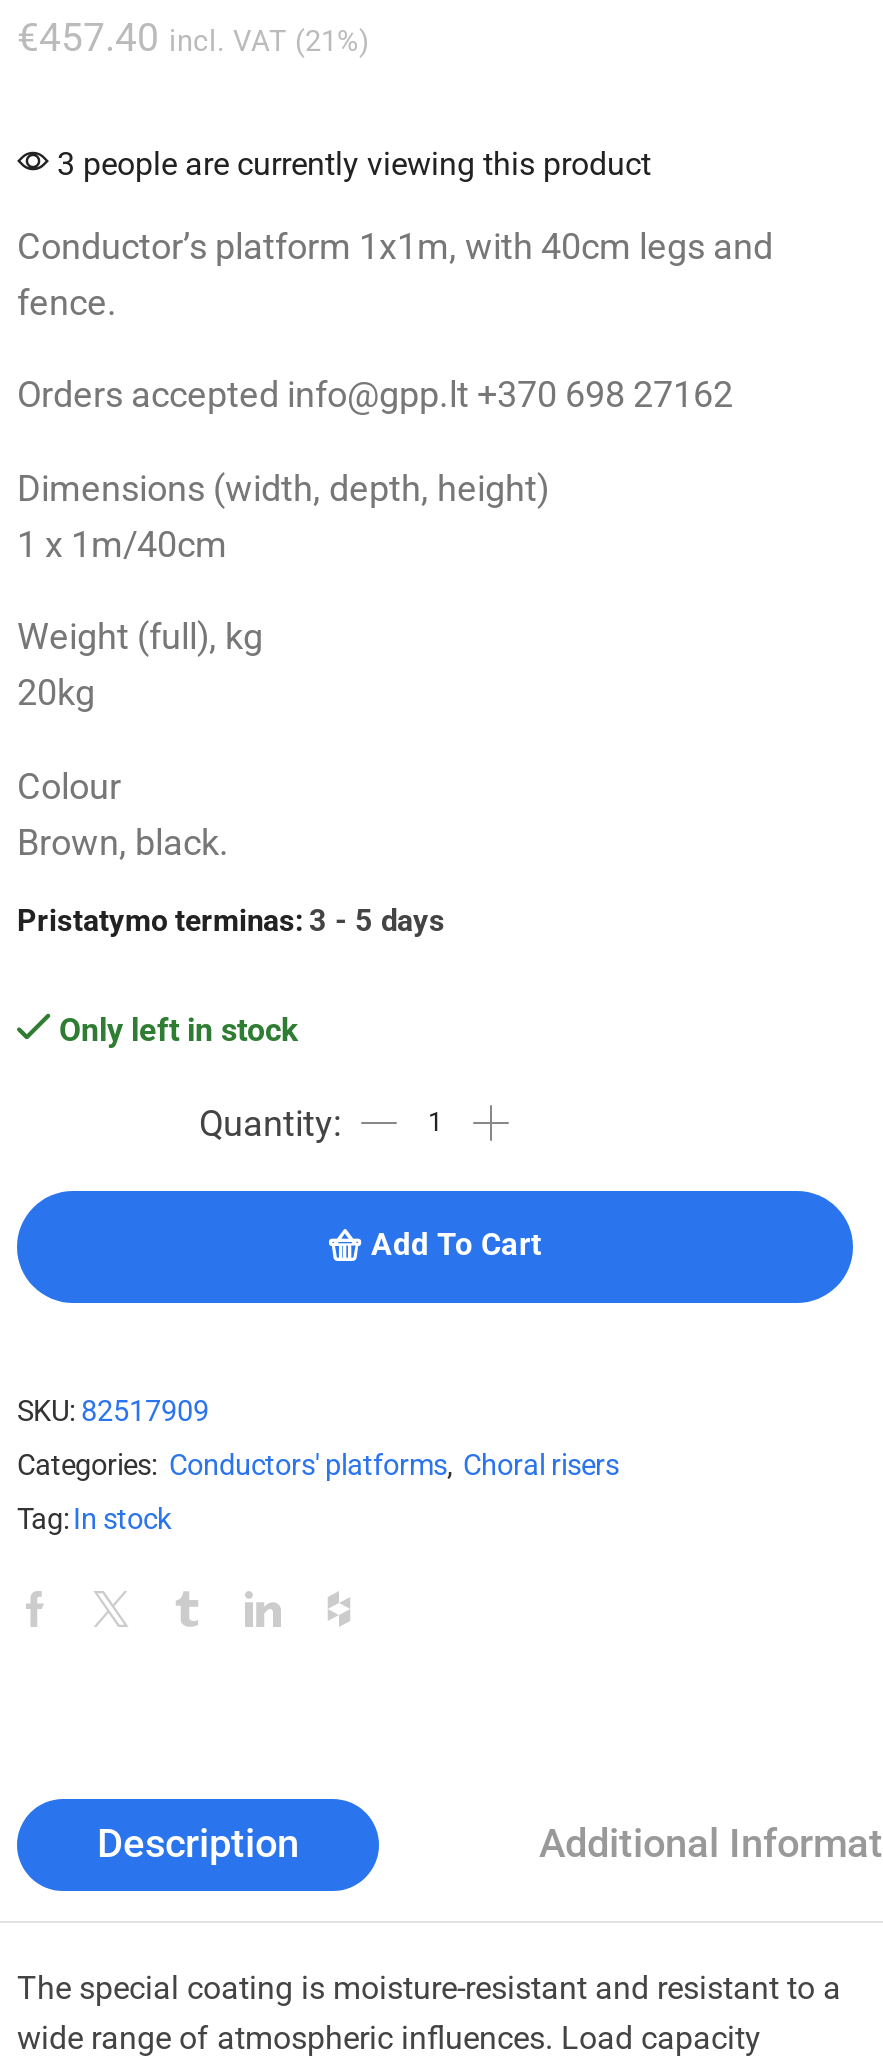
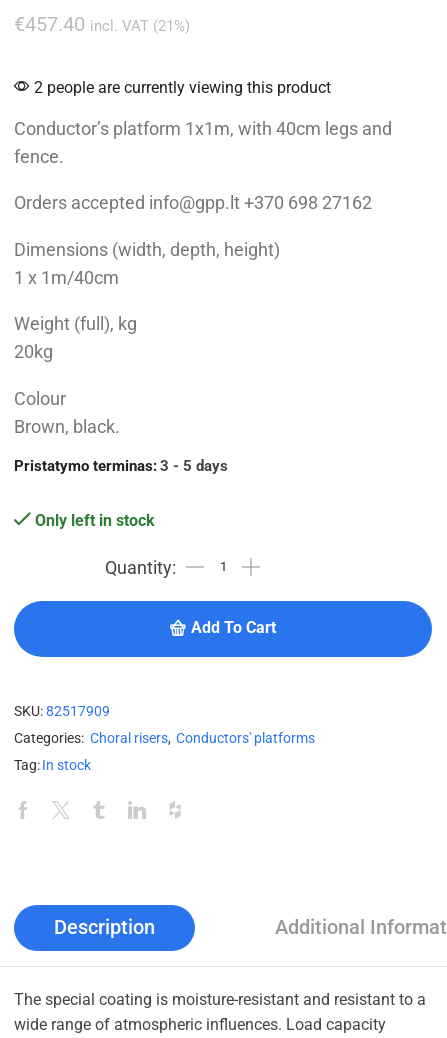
[49,144,651,182] 3 people are currently viewing this product -> [30,77,331,96] 2 people are currently viewing this product
[17,1449,619,1483] Categories: Conductors' platforms, Choral risers -> [14,730,315,747] Categories: Choral risers, Conductors' platforms

